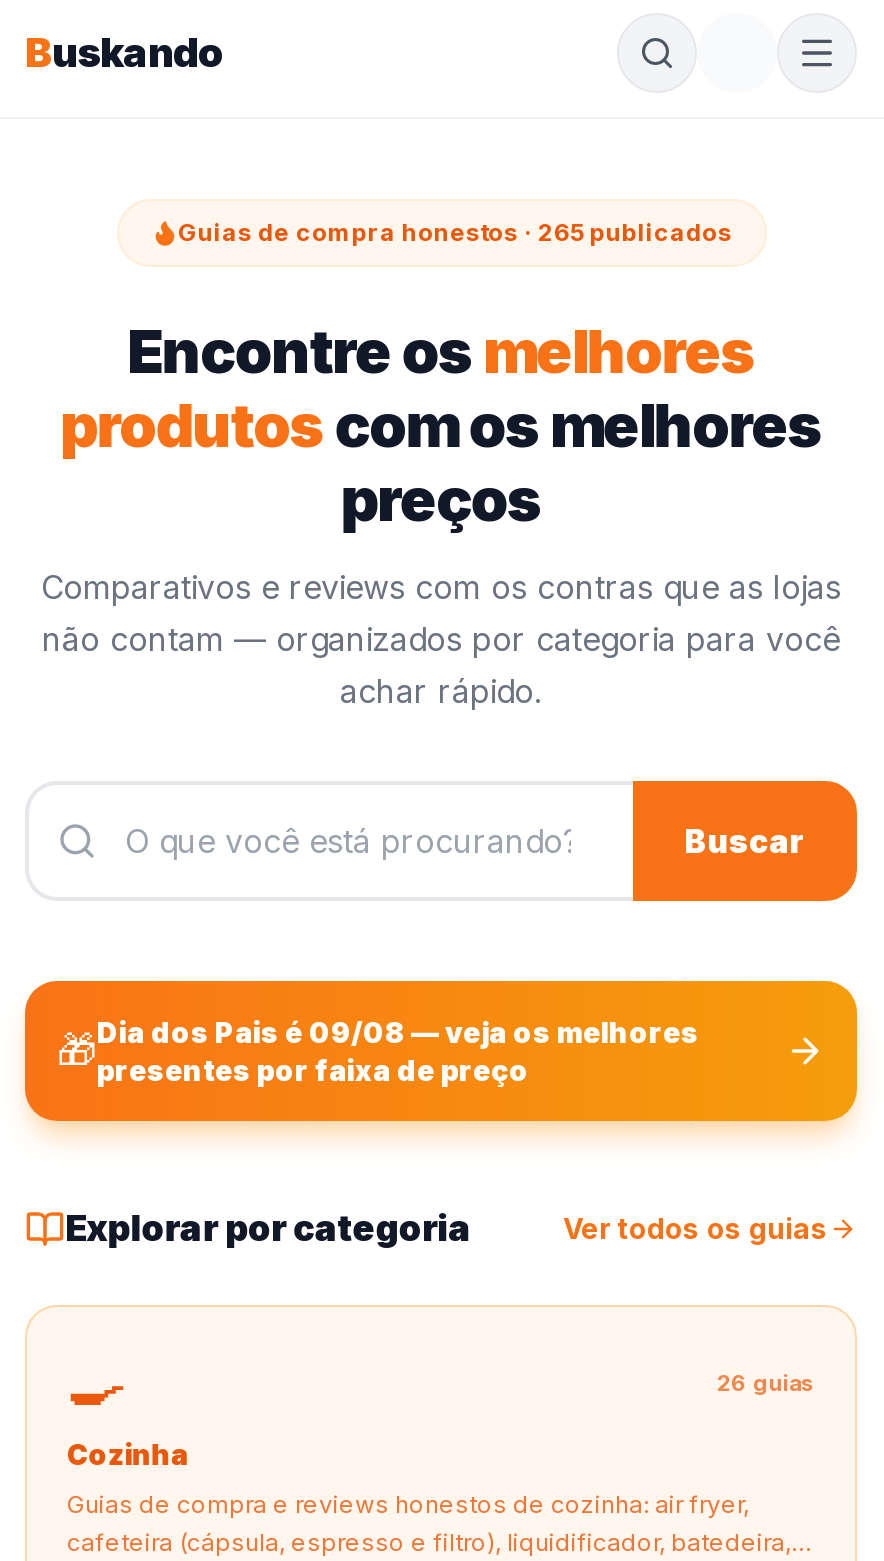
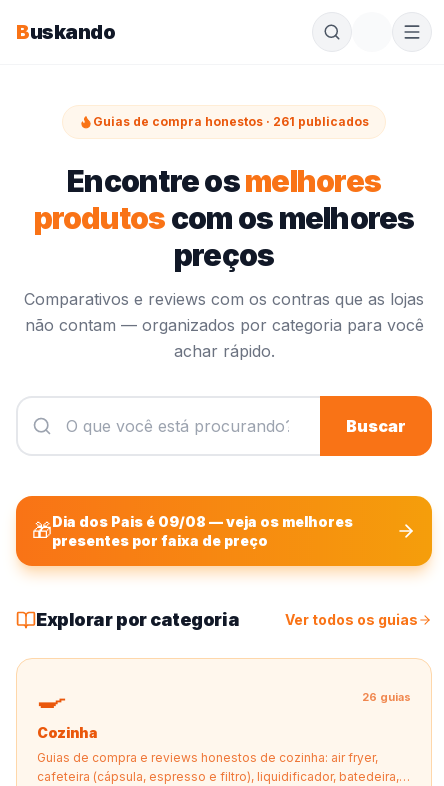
[178,217,732,247] Guias de compra honestos · 265 publicados -> [93,114,369,129] Guias de compra honestos · 261 publicados

